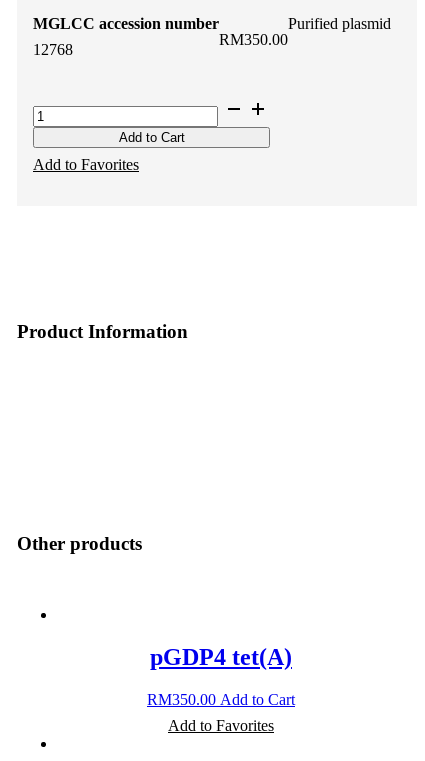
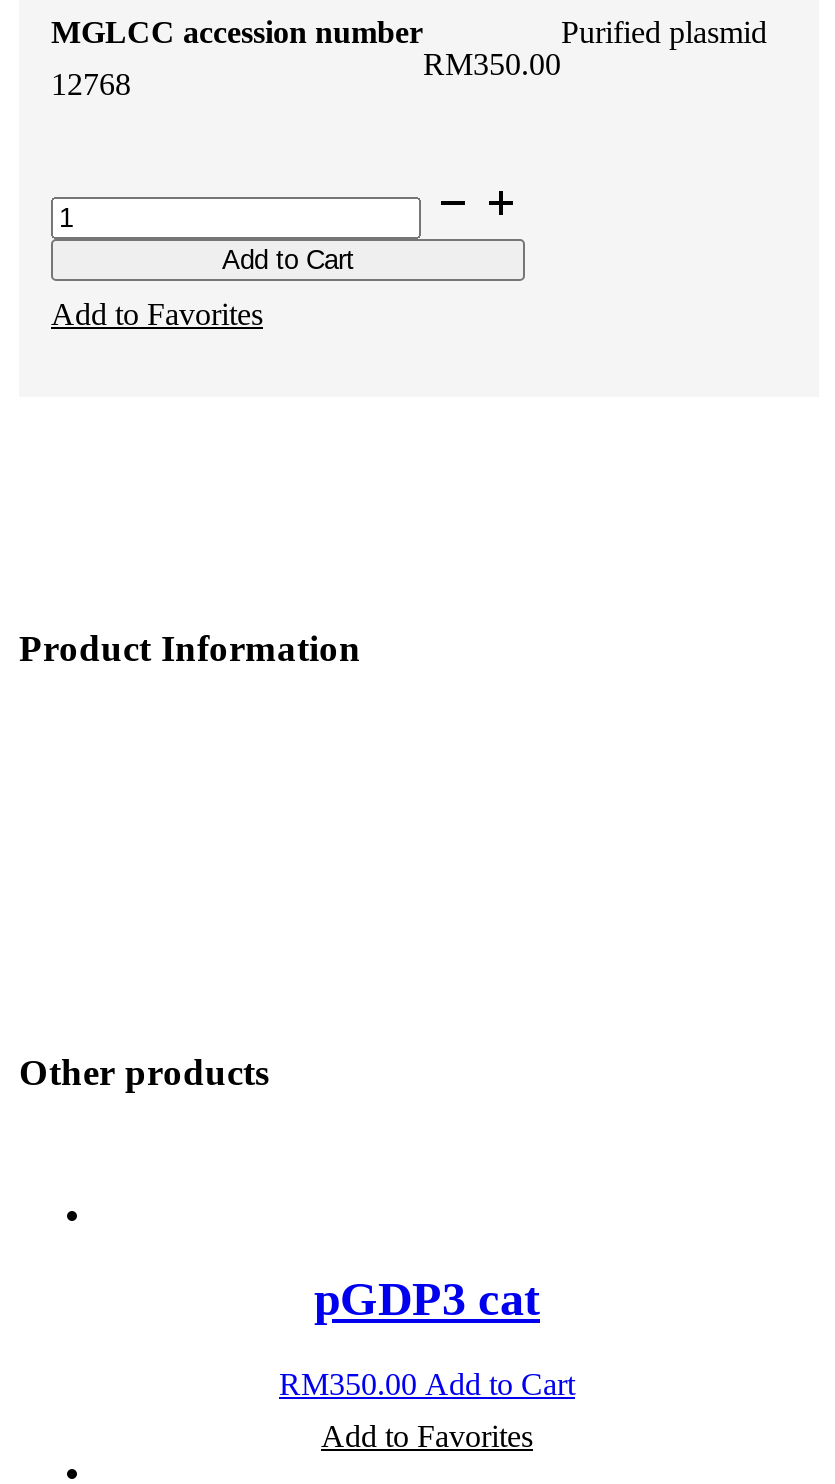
[150,644,292,670] pGDP4 tet(A) -> [314,1273,540,1325] pGDP3 cat

